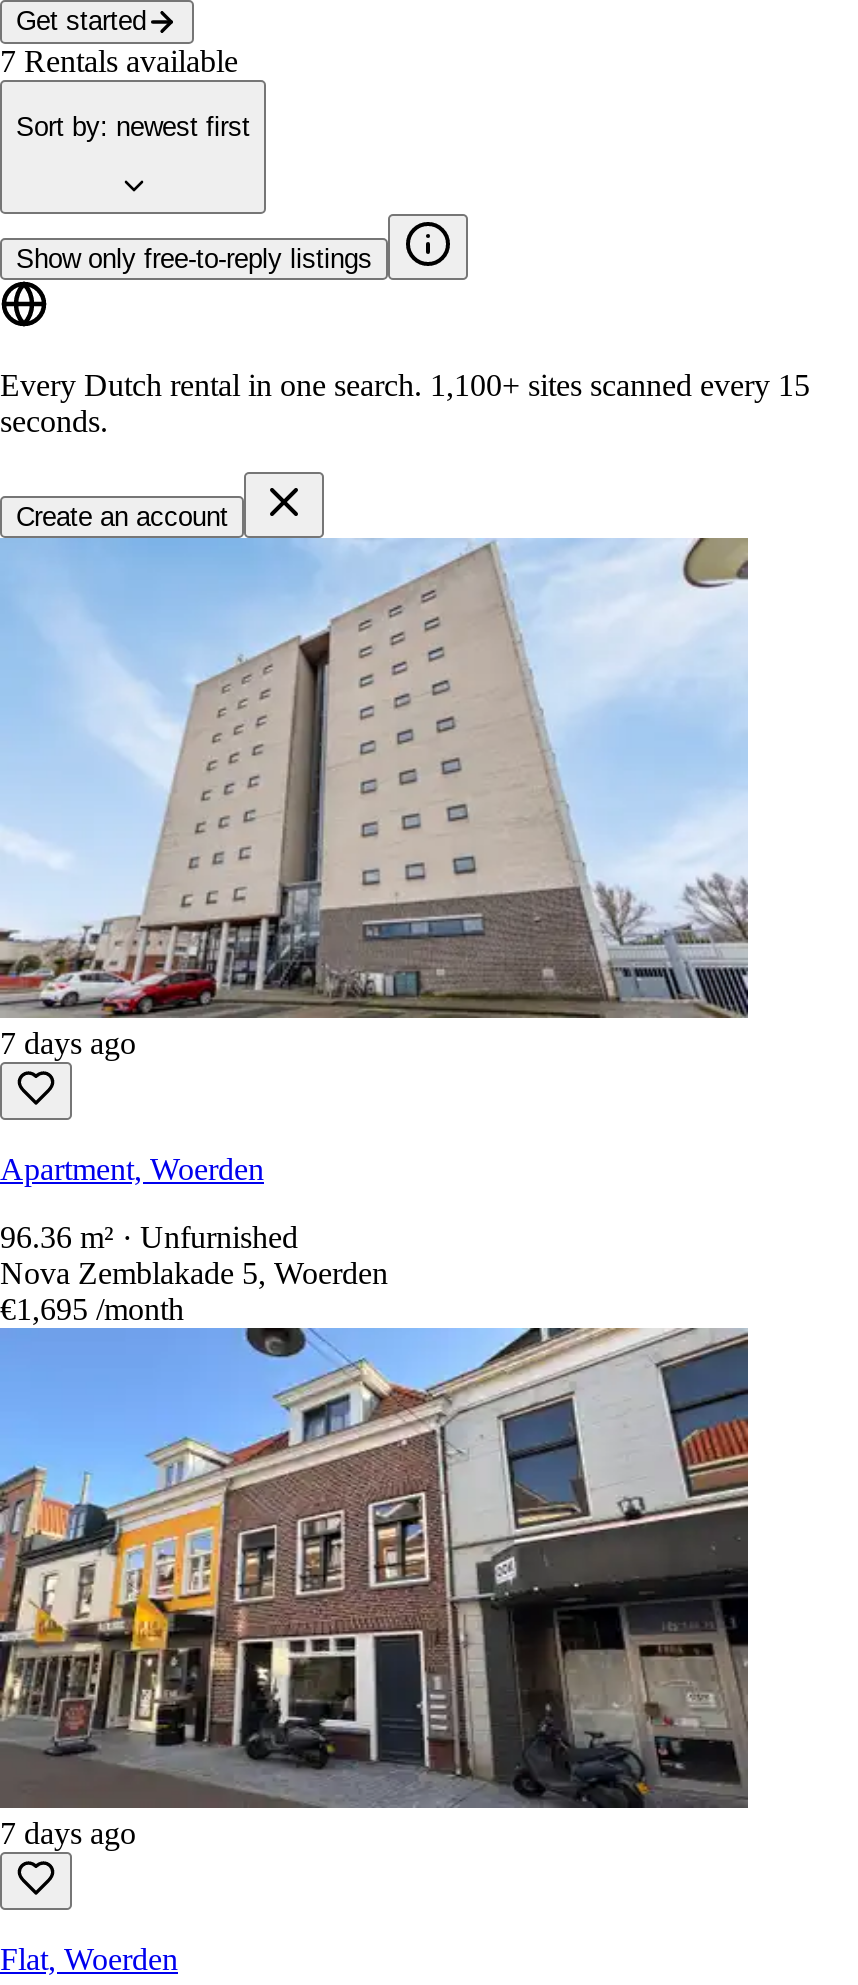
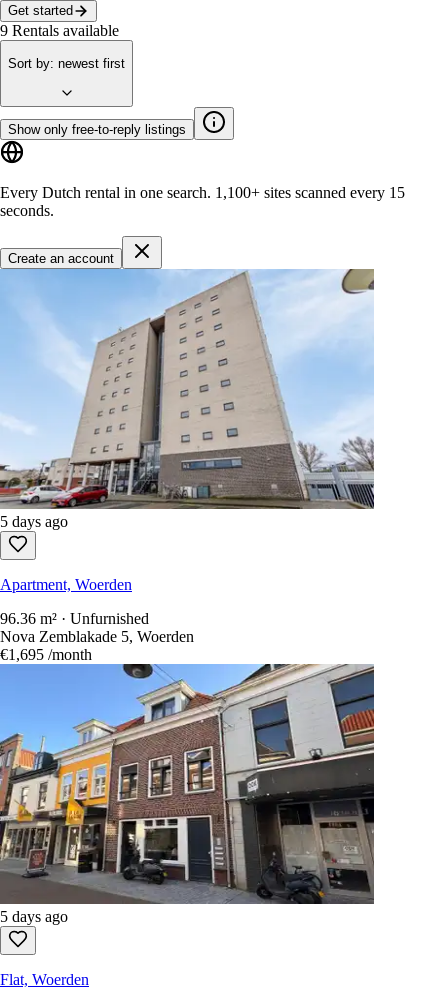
[0,44,238,78] 7 Rentals available -> [0,22,119,39] 9 Rentals available
[0,1025,136,1059] 7 days ago -> [0,512,68,529] 5 days ago
[0,1815,136,1849] 7 days ago -> [0,907,68,924] 5 days ago

